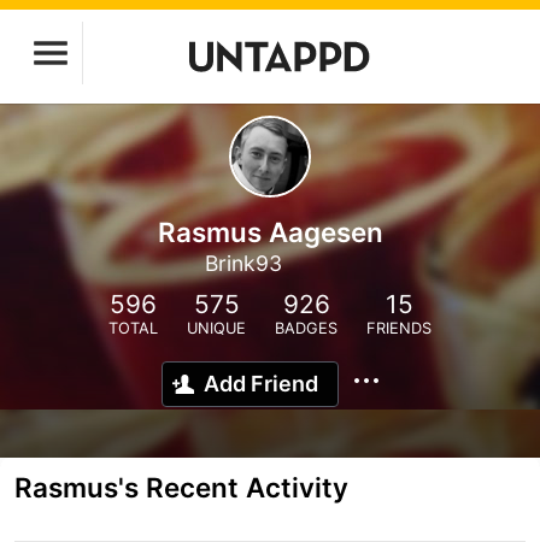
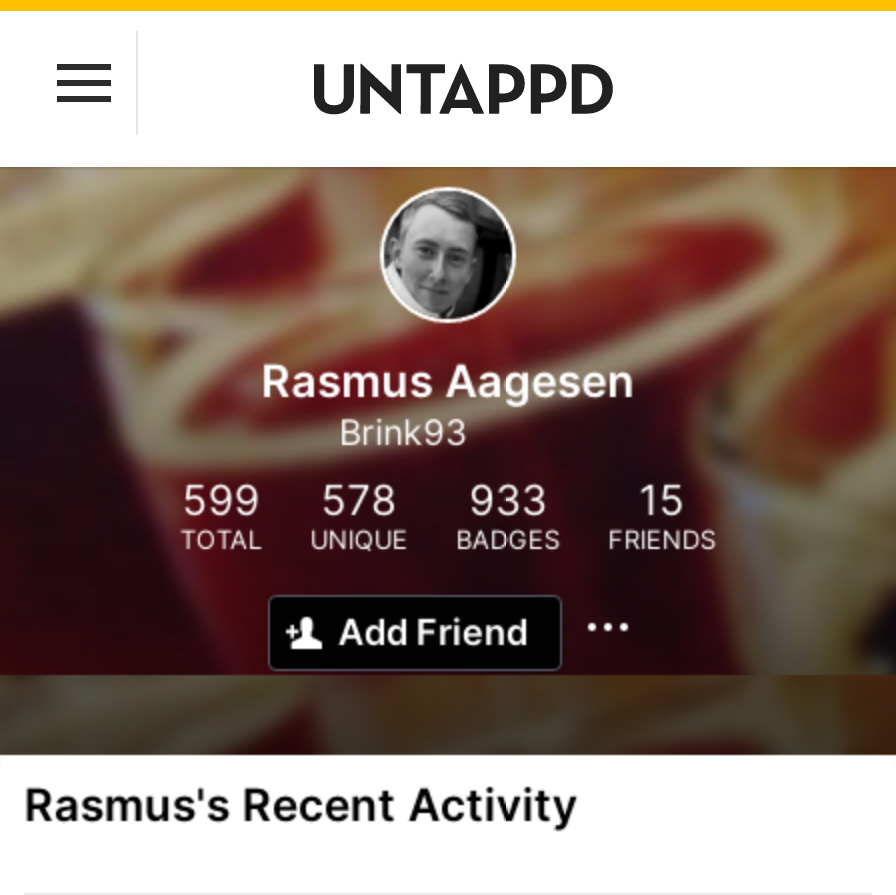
[110,289,157,319] 596 -> [182,475,260,525] 599
[193,289,239,319] 575 -> [321,475,397,525] 578
[283,289,330,319] 926 -> [469,475,547,525] 933

